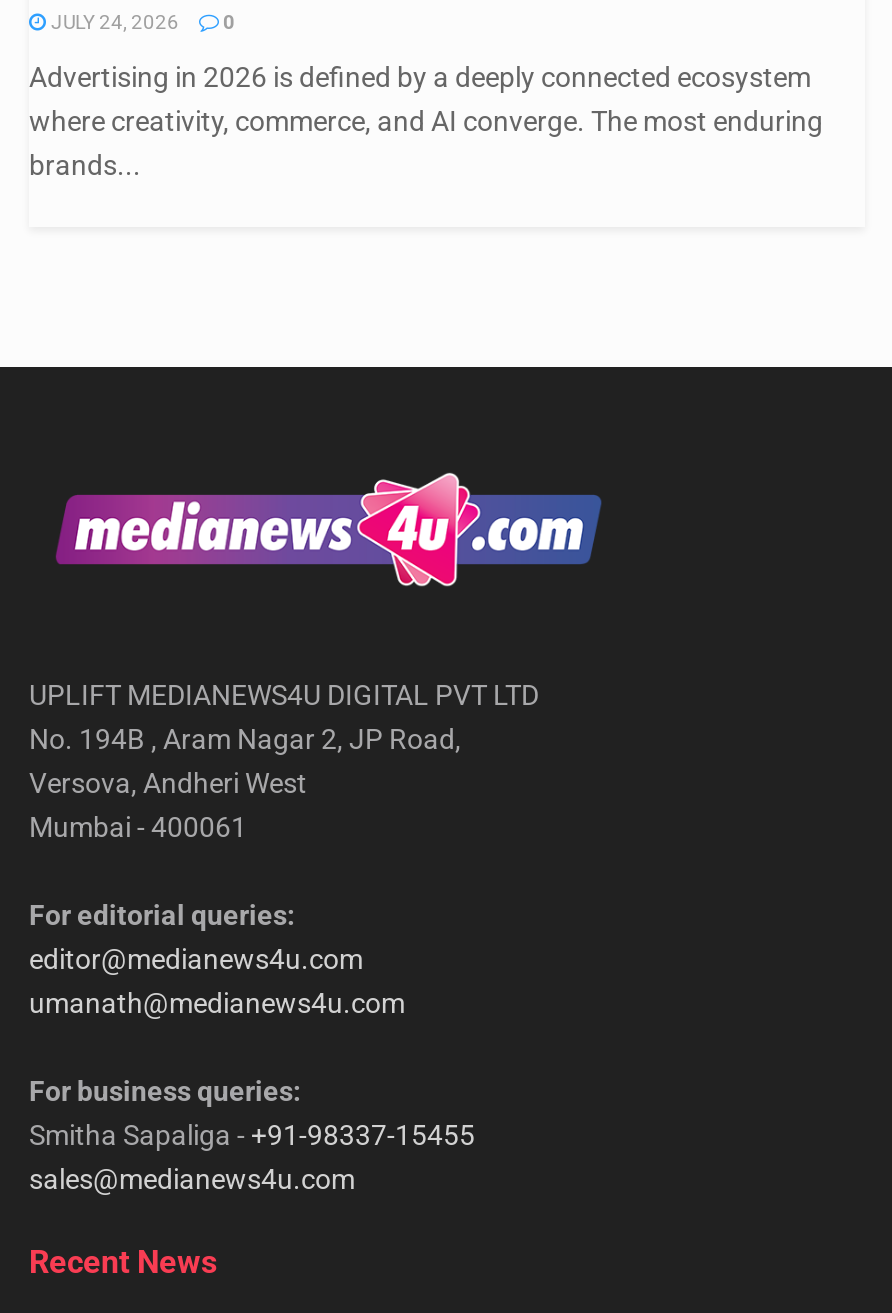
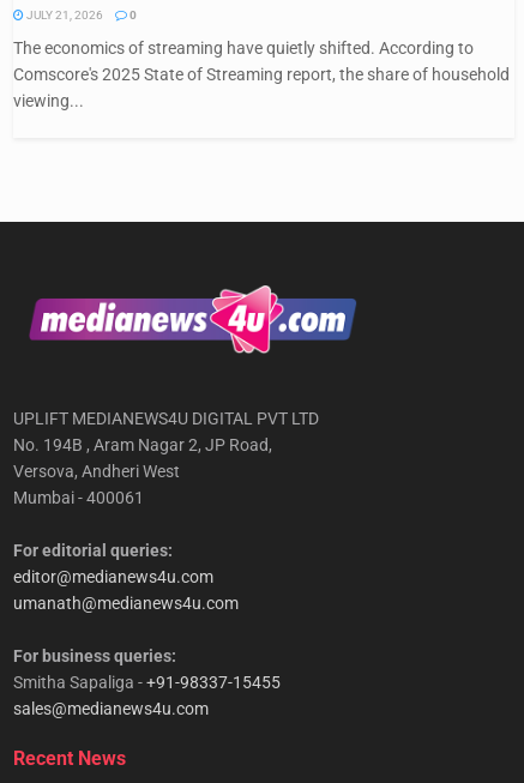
[47,10,235,32] JULY 24, 2026 0 -> [24,8,137,21] JULY 21, 2026 0
[29,60,823,180] Advertising in 2026 is defined by a deeply connected ecosystem | where creativity, commerce, and AI converge. The most enduring | brands... -> [13,38,510,110] The economics of streaming have quietly shifted. According to | Comscore's 2025 State of Streaming report, the share of household | viewing...

